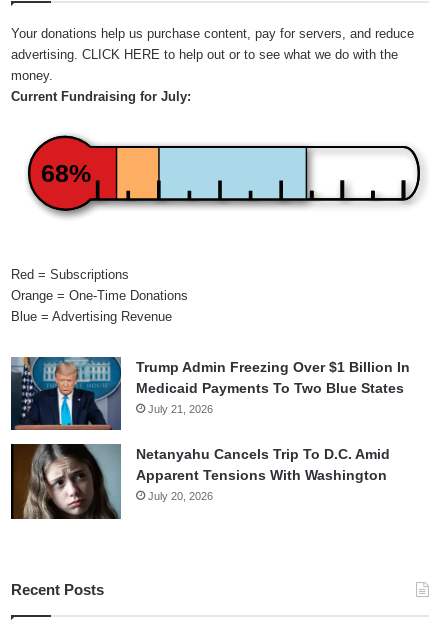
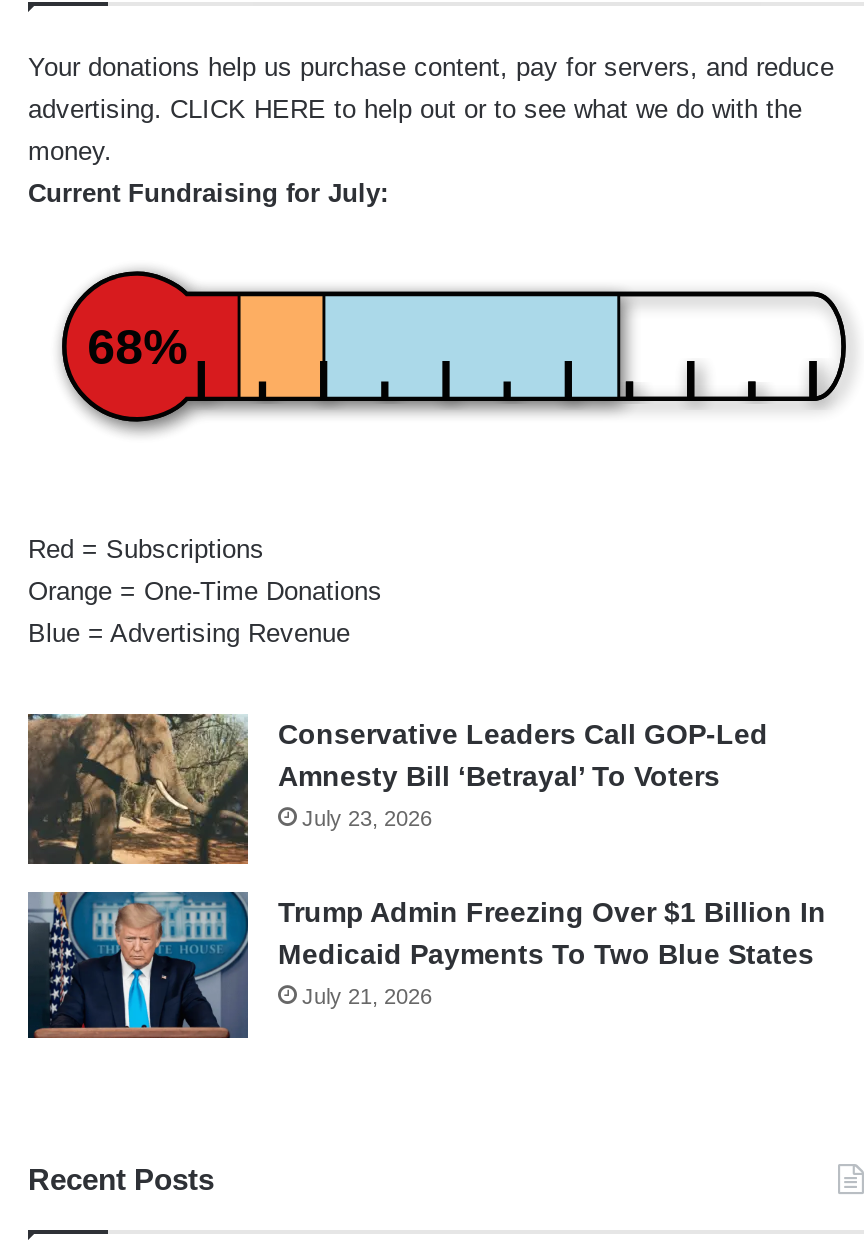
none -> [28,712,768,866] [image] | Conservative Leaders Call GOP-Led | Amnesty Bill ‘Betrayal’ To Voters | July 23, 2026
moved [10,355,410,430] -> [26,888,826,1038]: [image] | Trump Admin Freezing Over $1 Billion In | Medicaid Payments To Two Blue States | July 21, 2026
[10,443,390,520] [image] | Netanyahu Cancels Trip To D.C. Amid | Apparent Tensions With Washington | July 20, 2026 -> none

